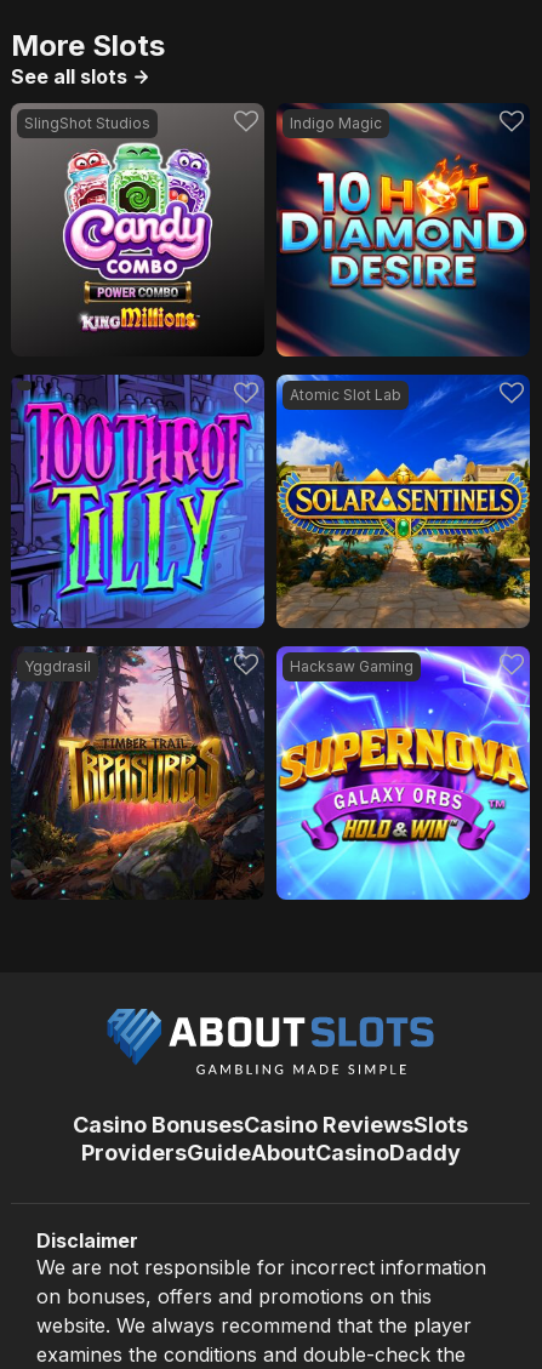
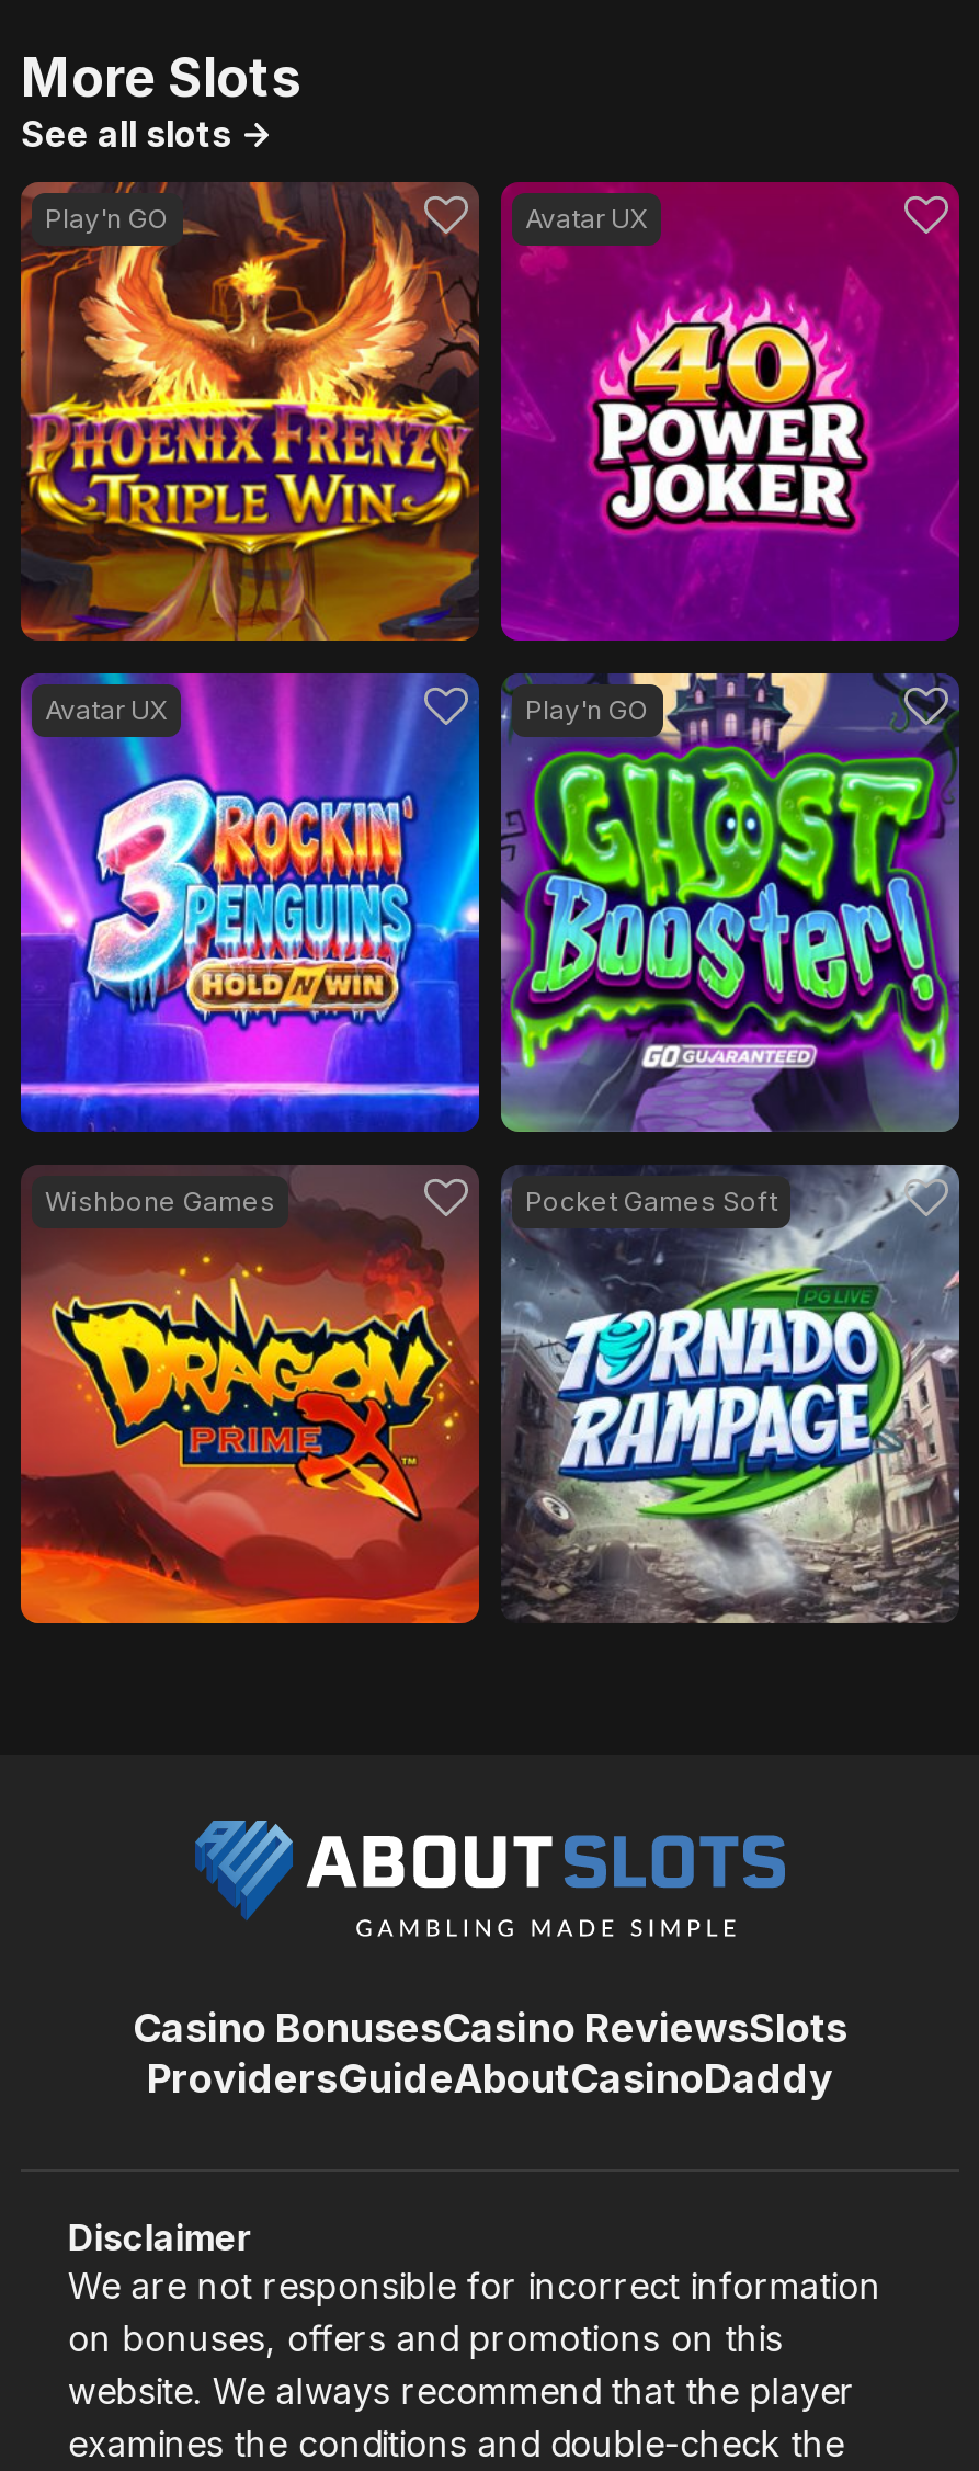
[11,103,382,358] [image] | SlingShot Studios | Indigo Magic -> [19,181,648,642] [image] | Play'n GO | Avatar UX
[276,102,530,404] [image] | Atomic Slot Lab -> [45,181,961,726] [image] | Avatar UX | Play'n GO
[11,375,413,676] [image] | Yggdrasil | Hacksaw Gaming -> [19,672,777,1217] [image] | Wishbone Games | Pocket Games Soft
[275,373,531,628] [image] -> [499,670,961,1133] [image]
[11,645,264,901] [image] -> [19,1164,481,1626] [image]
[275,645,531,901] [image] -> [501,1164,961,1624] [image]

